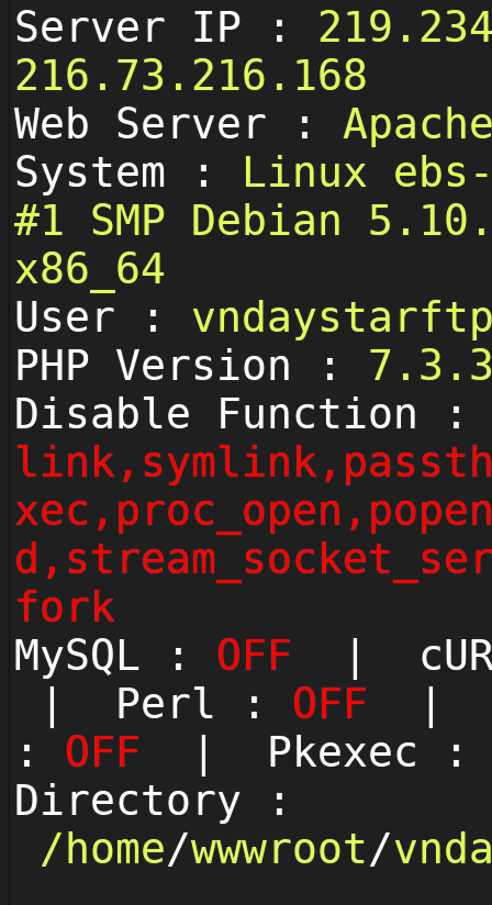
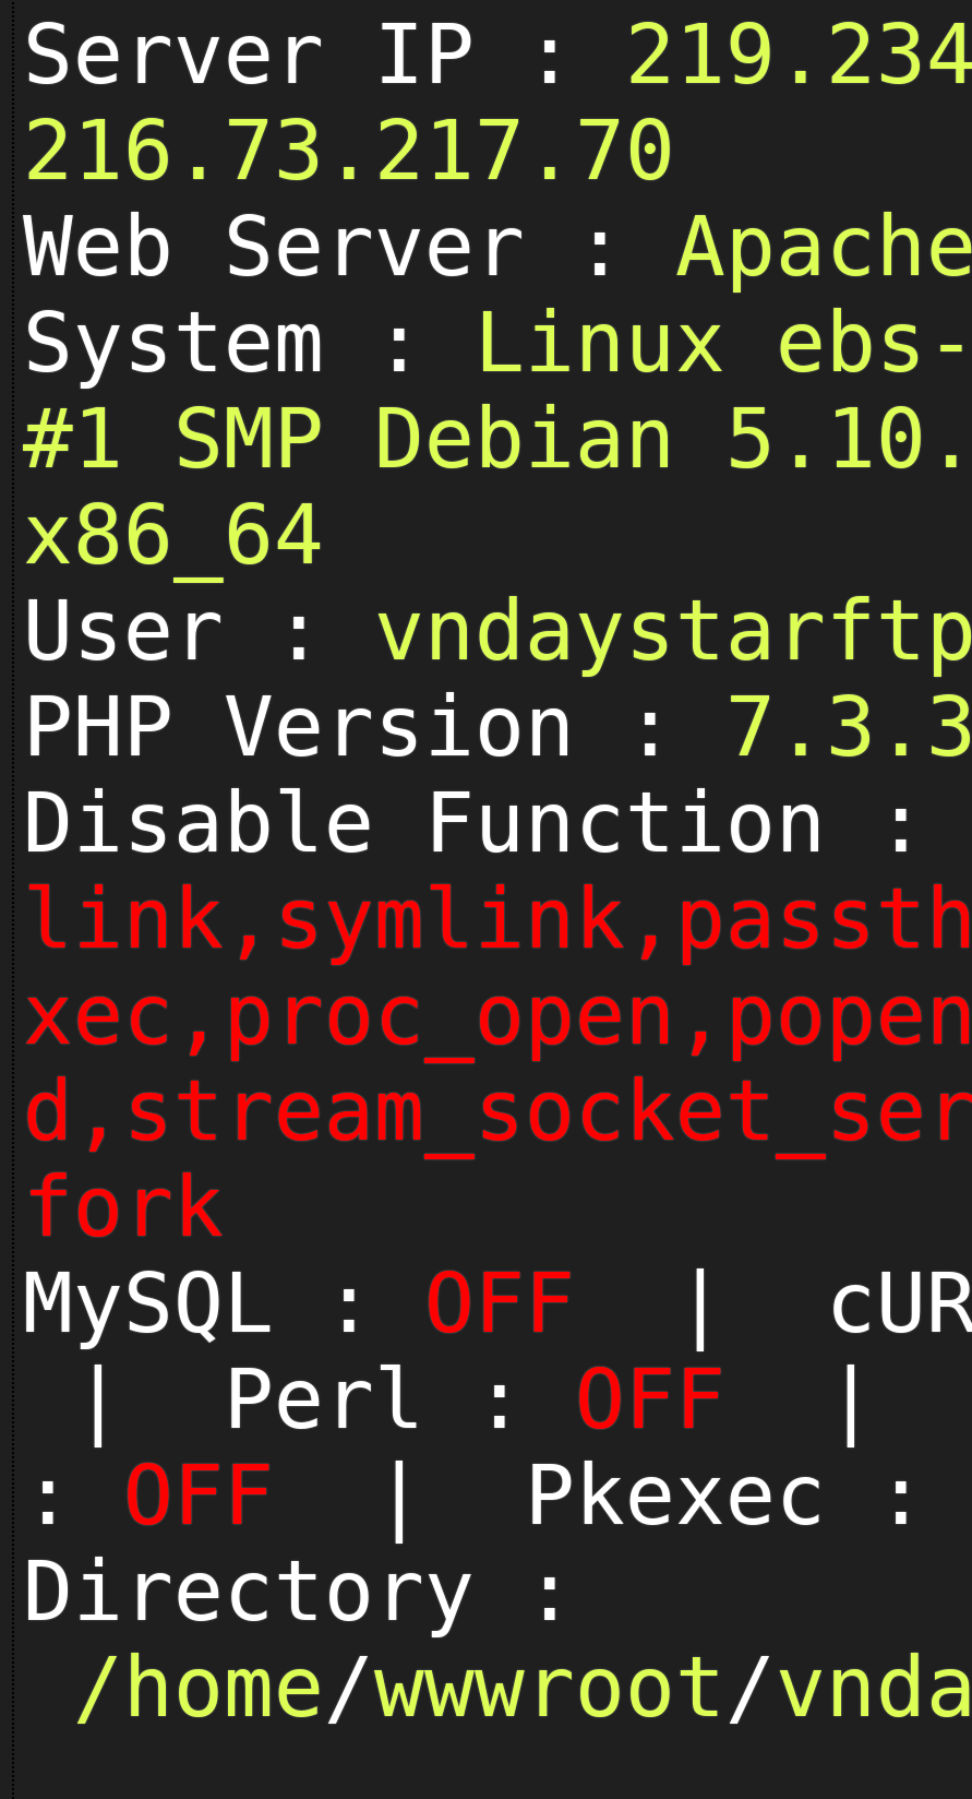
[14,52,368,100] 216.73.216.168 -> [23,103,675,199] 216.73.217.70

